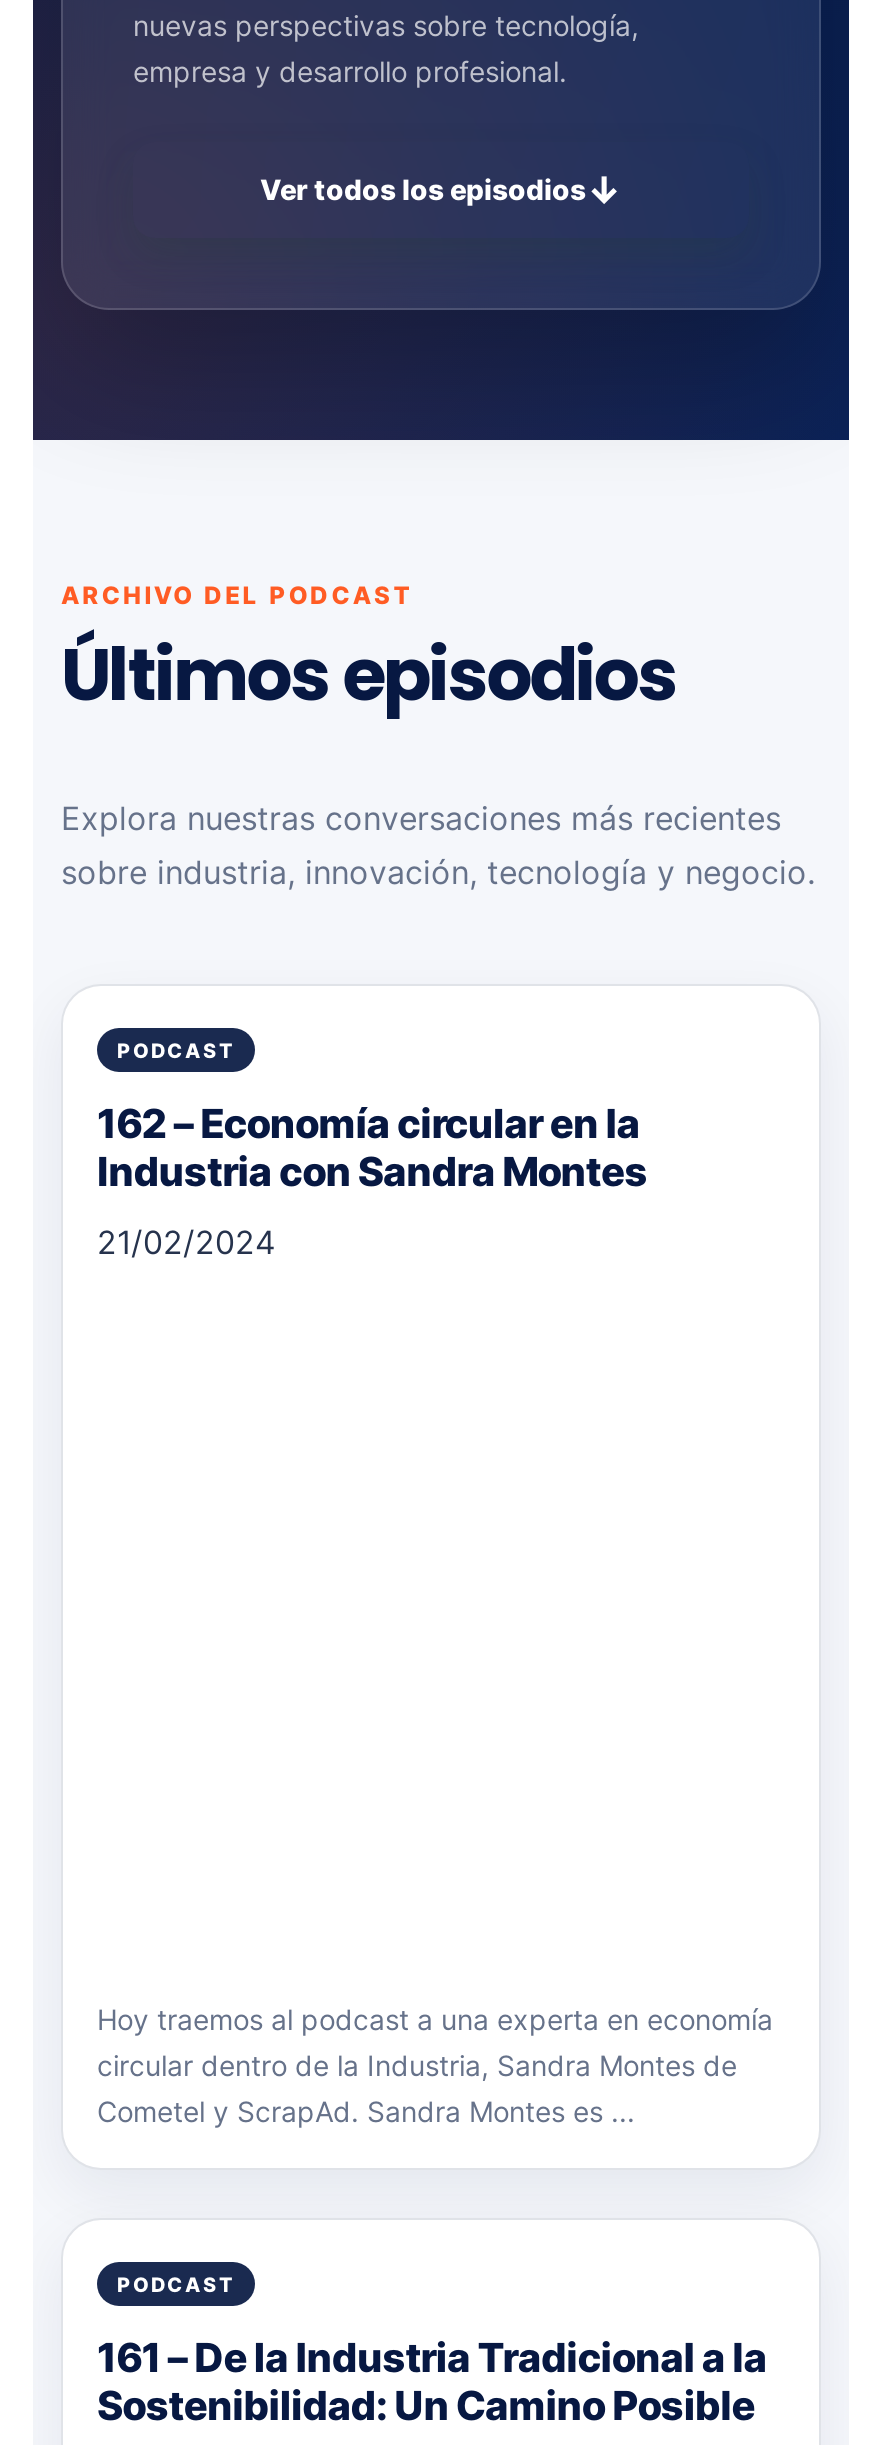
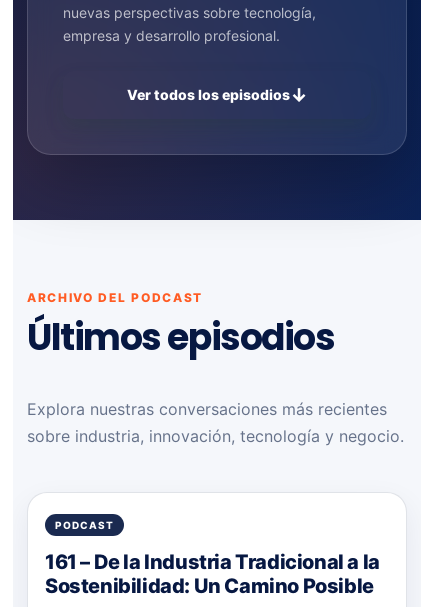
[97,1100,647,1262] 162 – Economía circular en la | Industria con Sandra Montes | 21/02/2024 -> none
[97,2002,773,2128] Hoy traemos al podcast a una experta en economía | circular dentro de la Industria, Sandra Montes de | Cometel y ScrapAd. Sandra Montes es ... -> none

